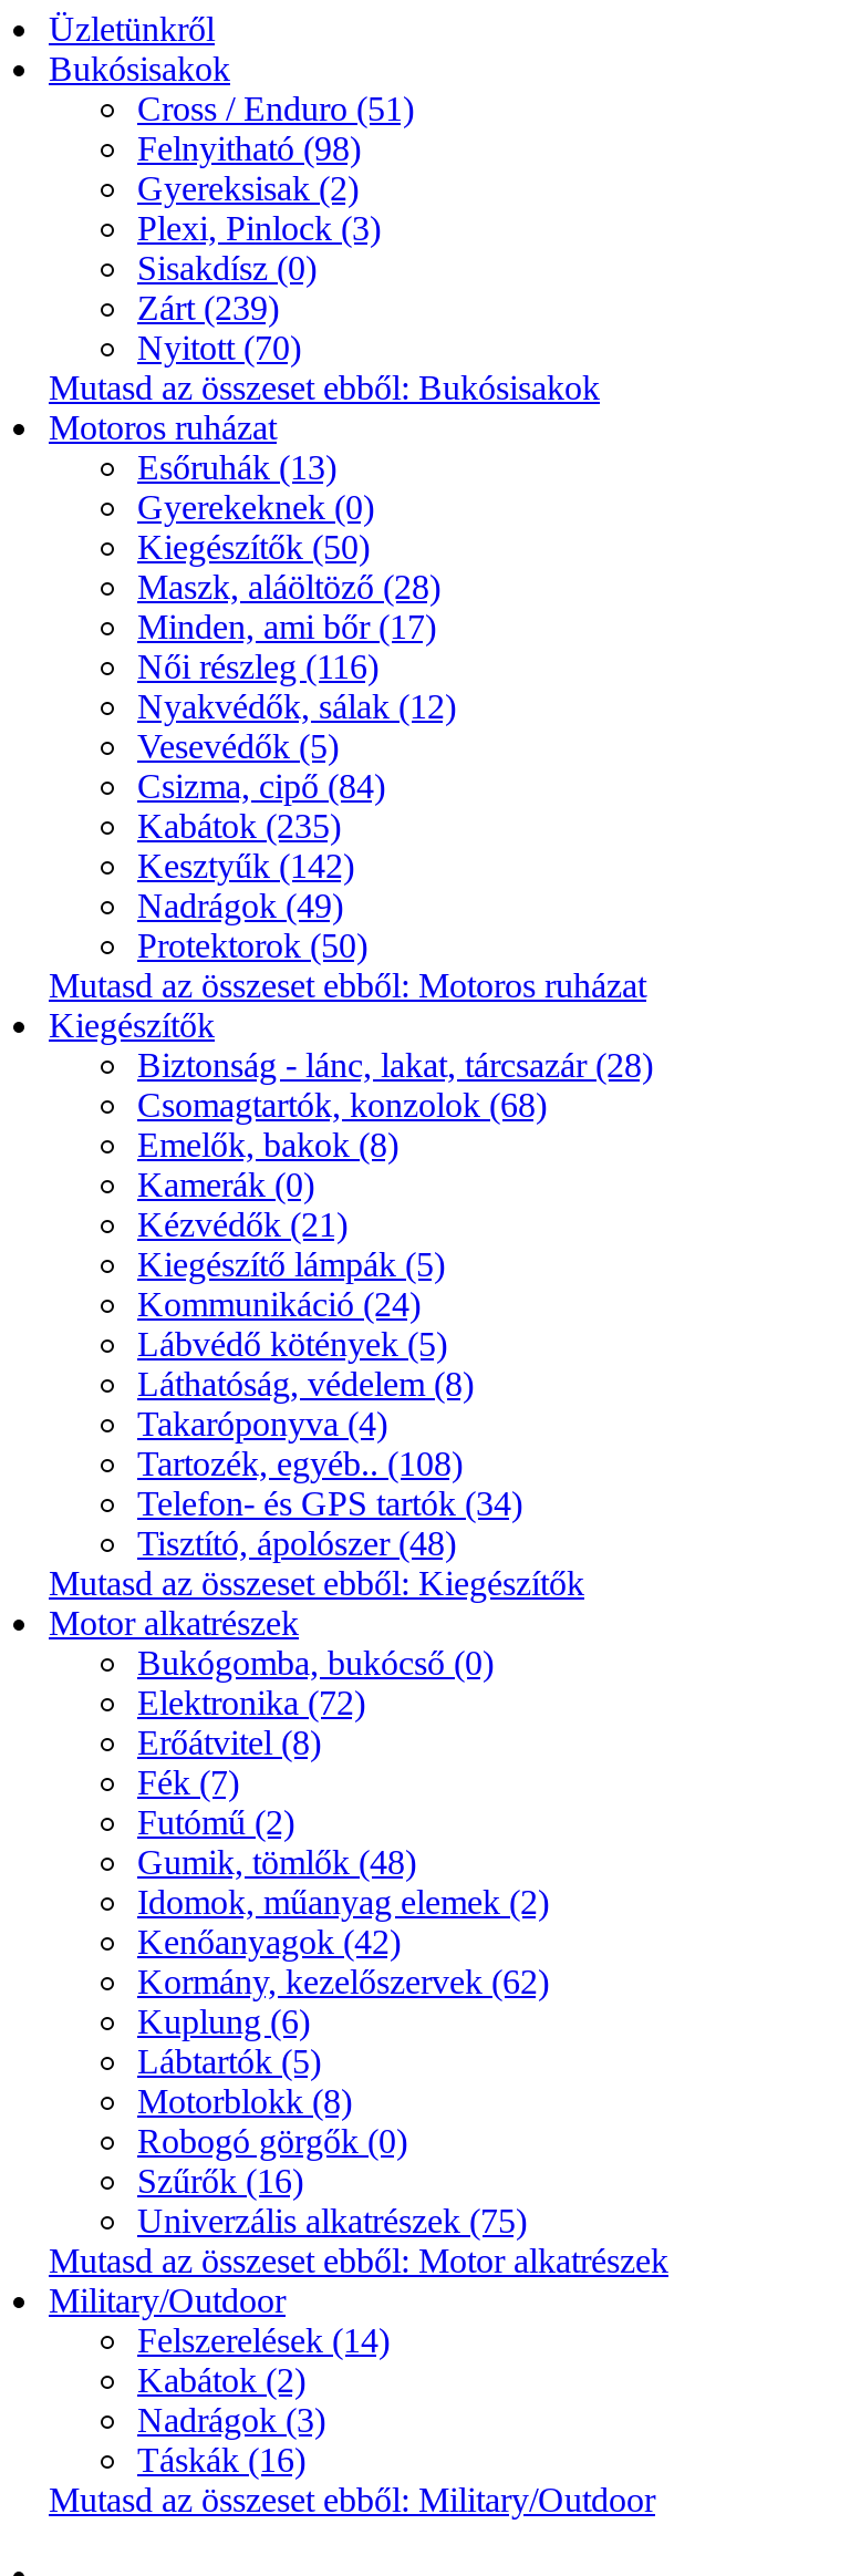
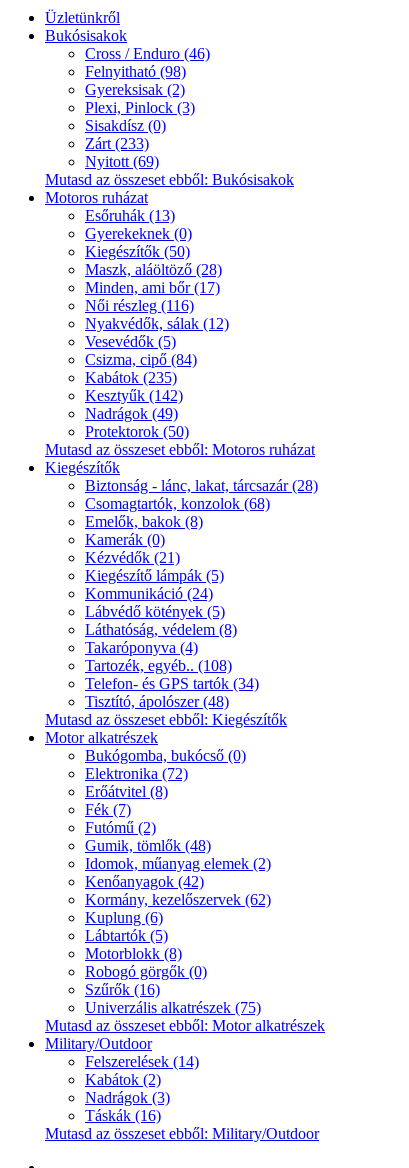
[137,90,414,127] Cross / Enduro (51) -> [85,45,210,62] Cross / Enduro (46)
[137,289,279,327] Zárt (239) -> [85,135,149,152] Zárt (233)
[137,329,301,366] Nyitott (70) -> [85,153,159,170] Nyitott (69)

